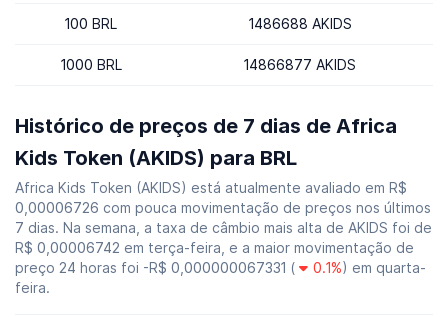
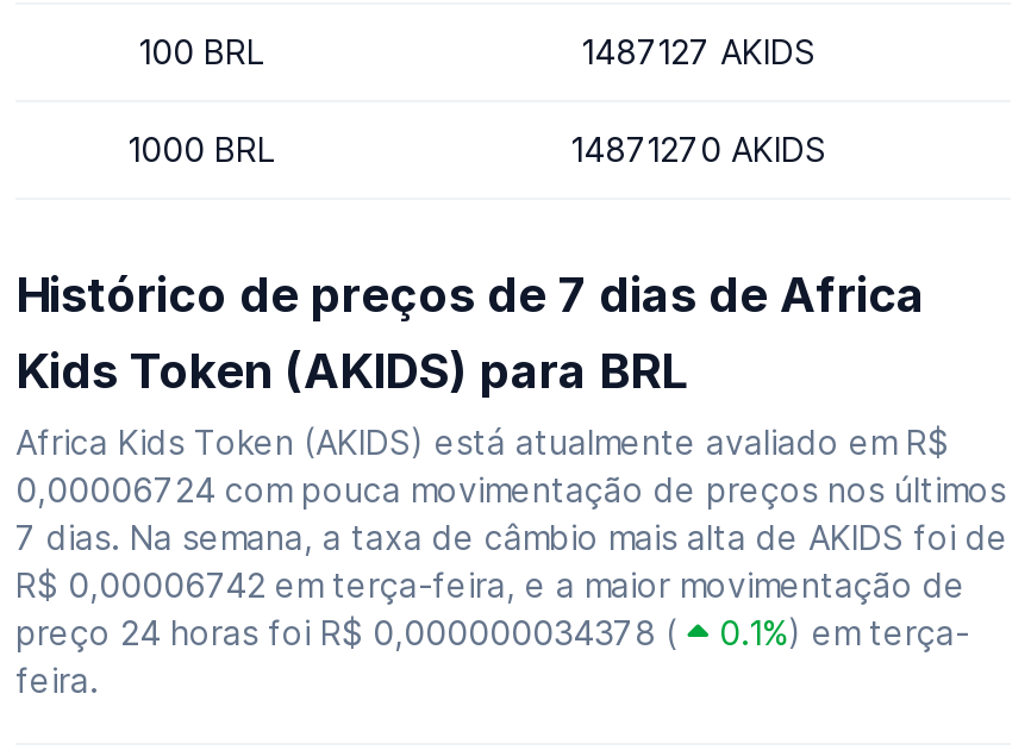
[248,15,351,32] 1486688 AKIDS -> [582,31,816,71] 1487127 AKIDS
[244,56,356,73] 14866877 AKIDS -> [571,129,826,169] 14871270 AKIDS
[15,199,431,216] 0,00006726 com pouca movimentação de preços nos últimos -> [15,469,1006,510] 0,00006724 com pouca movimentação de preços nos últimos
[15,259,295,276] preço 24 horas foi -R$ 0,000000067331 ( -> [15,612,677,652] preço 24 horas foi R$ 0,000000034378 (
[312,259,425,276] 0.1%) em quarta- -> [719,612,969,652] 0.1%) em terça-

